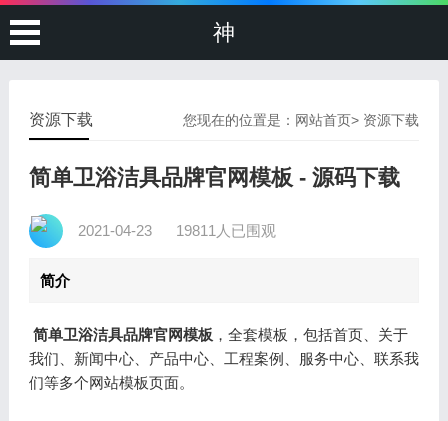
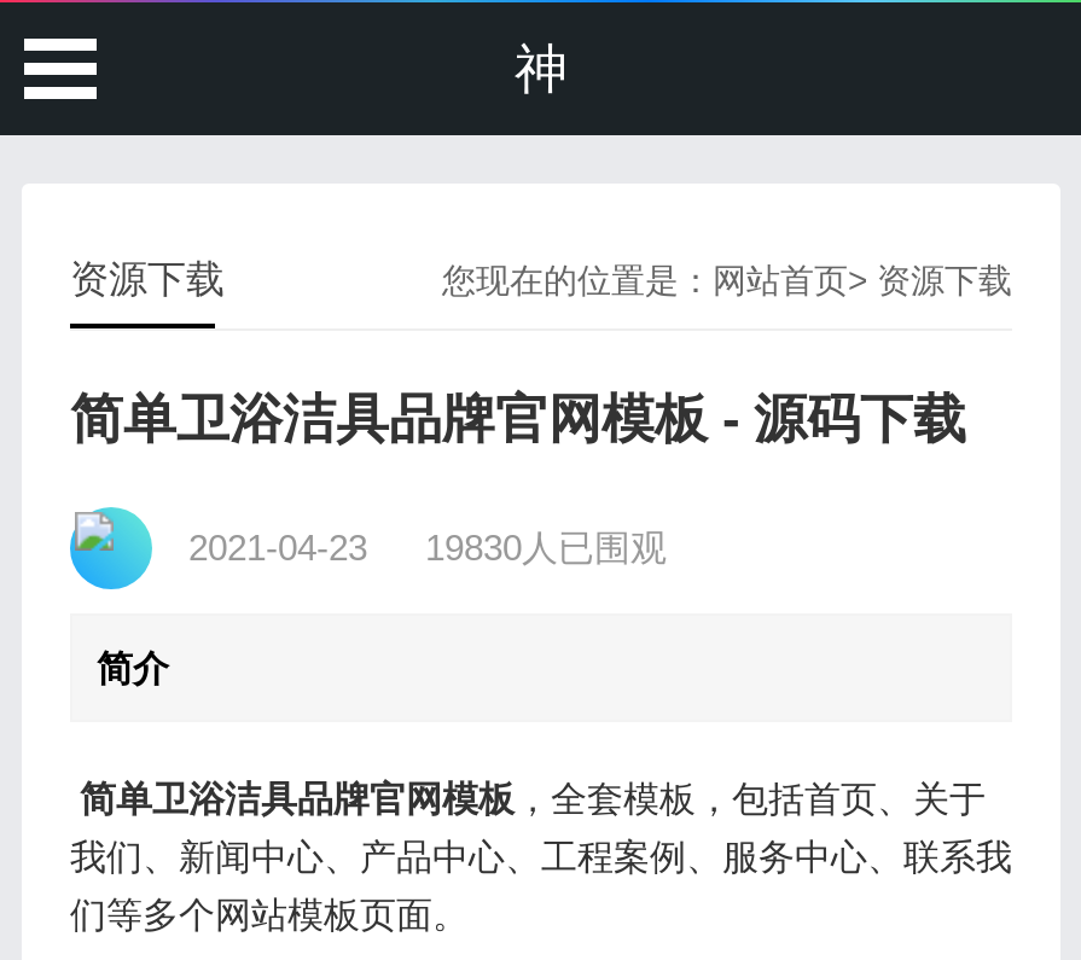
[78,222,276,239] 2021-04-23 19811人已围观 -> [188,526,667,568] 2021-04-23 19830人已围观

